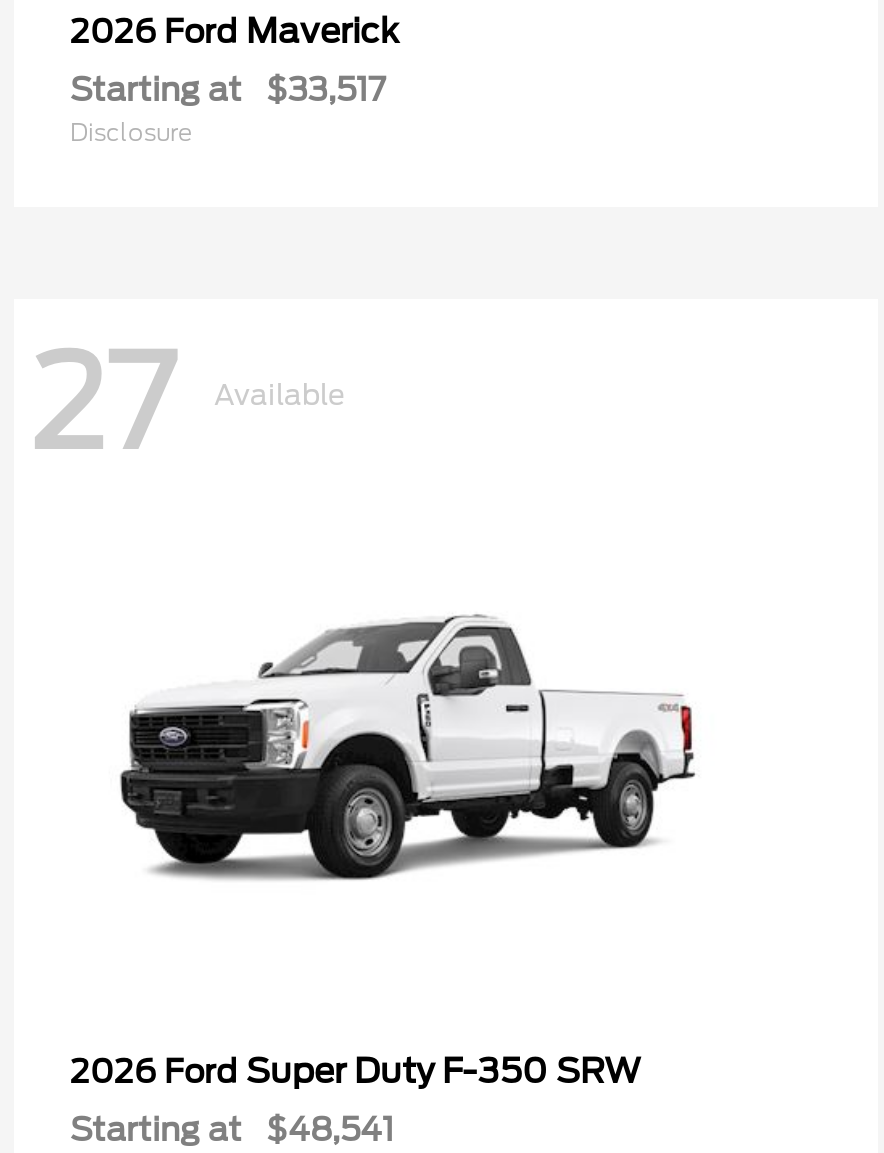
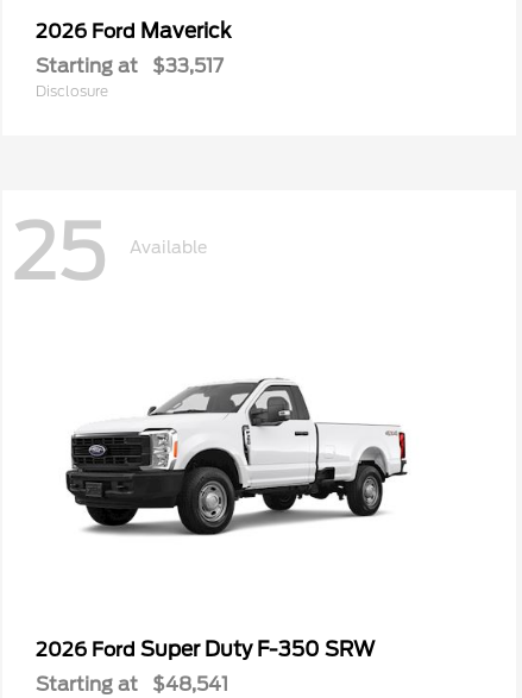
[30,327,344,479] 27 Available -> [12,207,207,297] 25 Available

